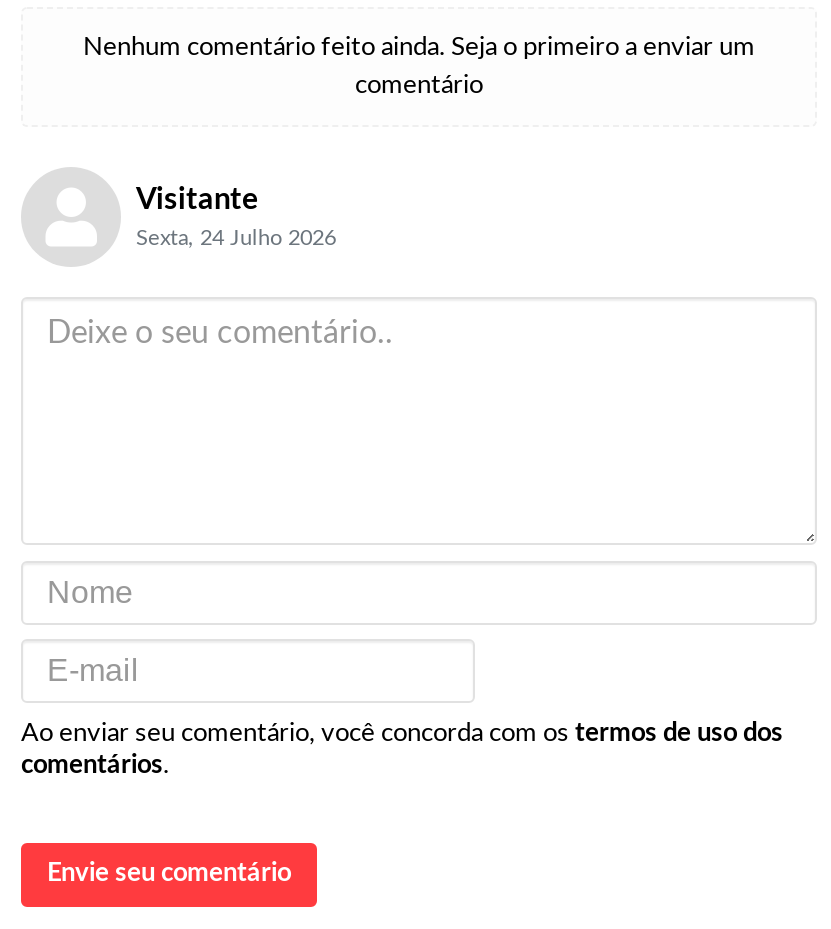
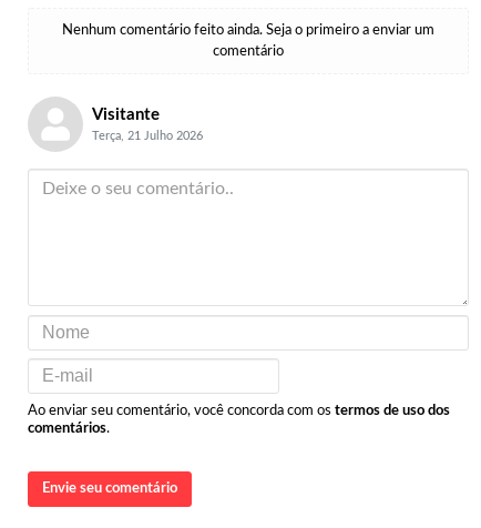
[136,227,336,249] Sexta, 24 Julho 2026 -> [91,130,202,142] Terça, 21 Julho 2026

